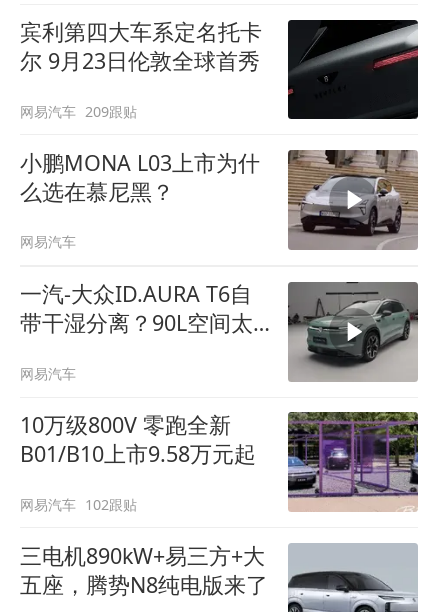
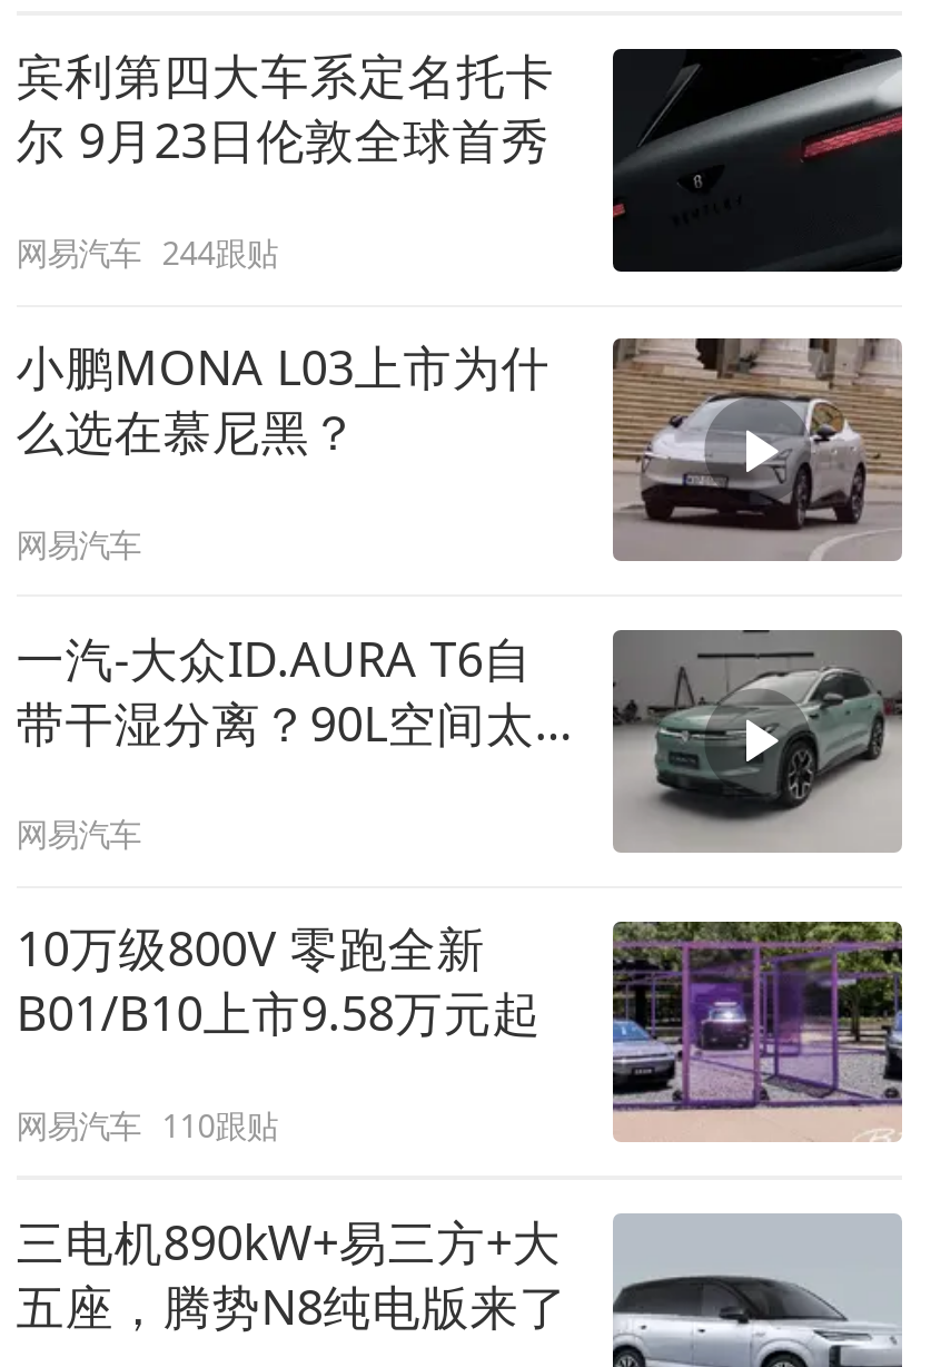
[20,102,137,121] 网易汽车 209跟贴 -> [16,231,278,273] 网易汽车 244跟贴
[20,495,137,514] 网易汽车 102跟贴 -> [16,1103,278,1146] 网易汽车 110跟贴

